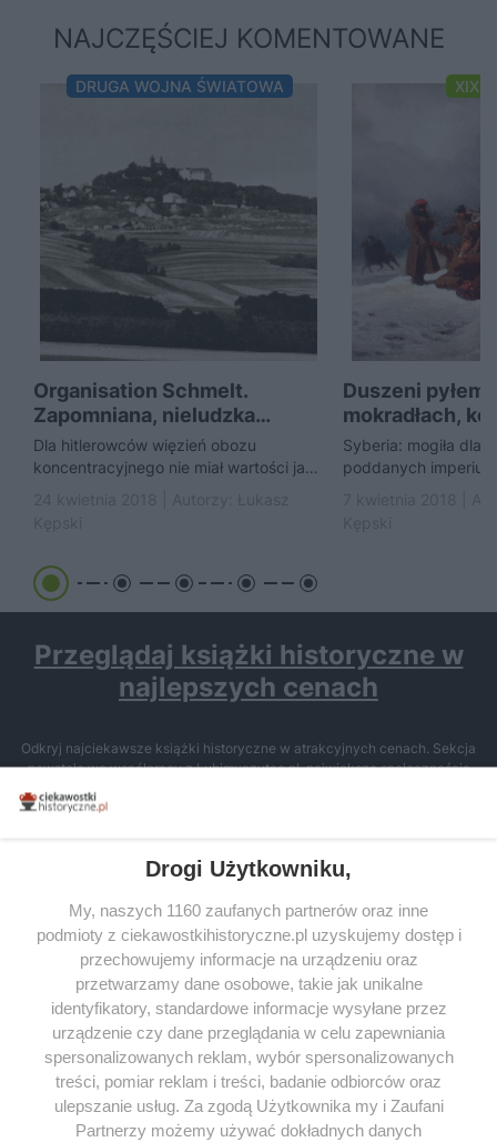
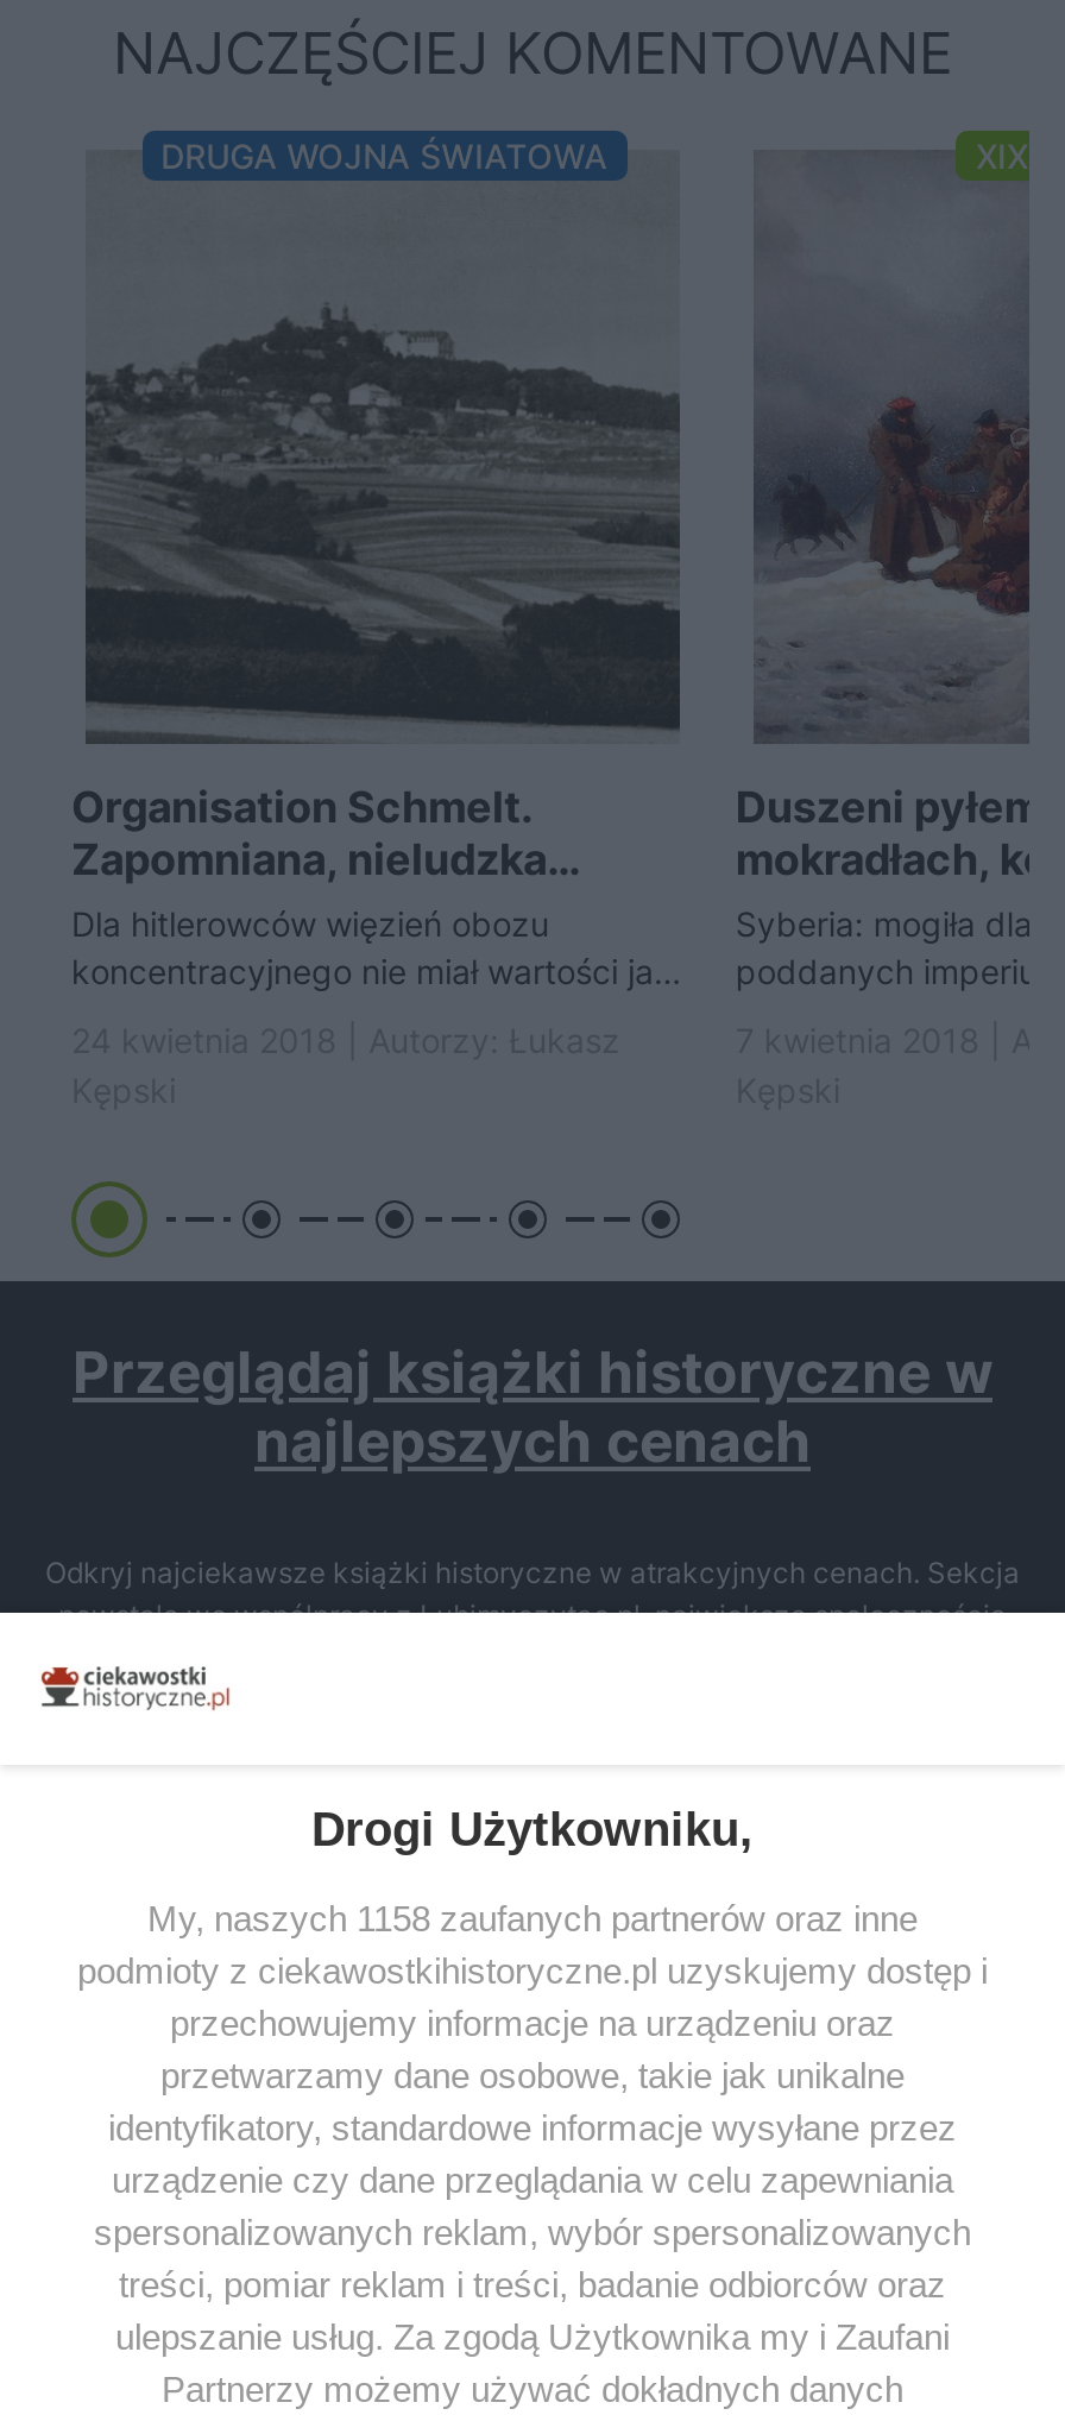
[69,900,428,919] My, naszych 1160 zaufanych partnerów oraz inne -> [147,1897,918,1937] My, naszych 1158 zaufanych partnerów oraz inne

